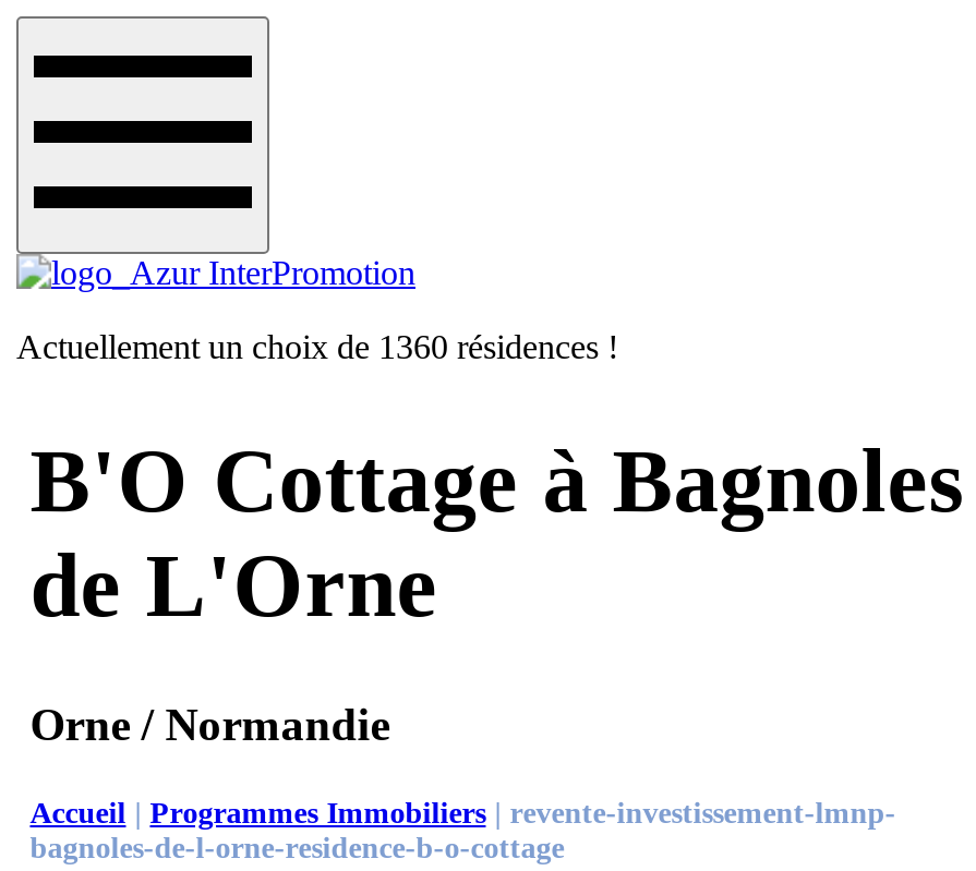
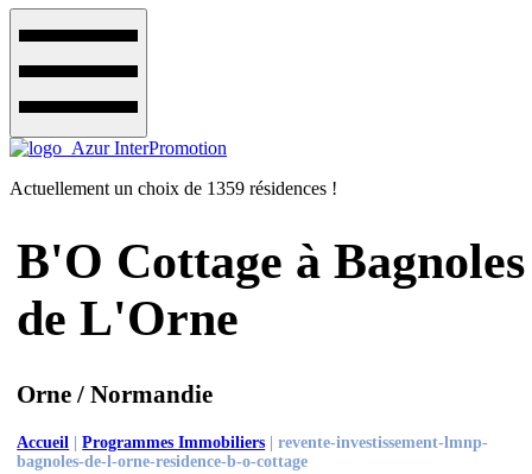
[16,328,618,365] Actuellement un choix de 1360 résidences ! -> [9,178,337,198] Actuellement un choix de 1359 résidences !

